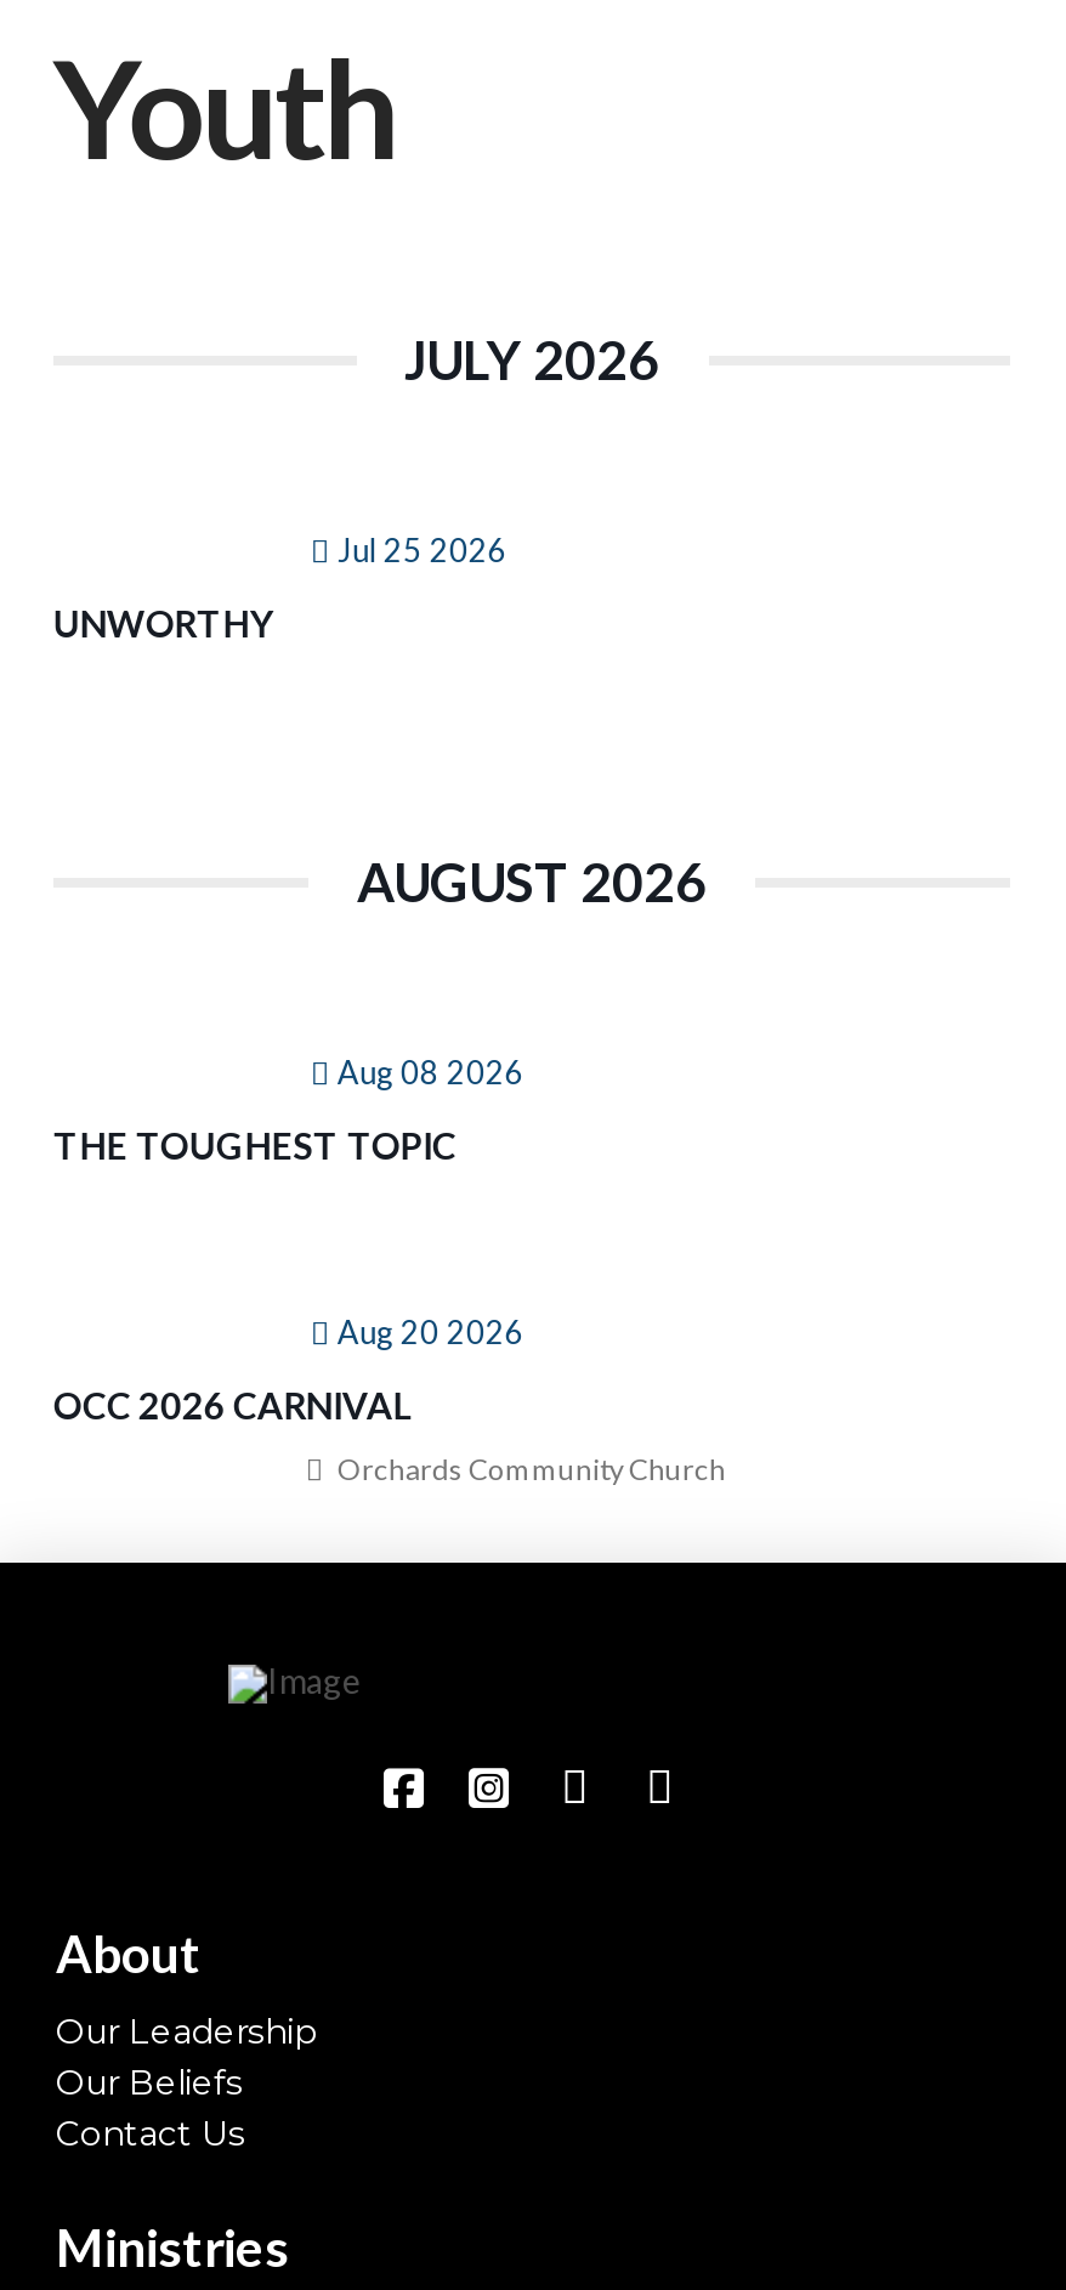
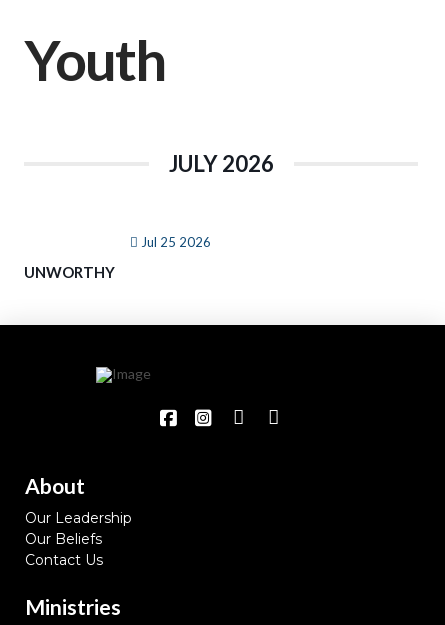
[53,849,707,1167] AUGUST 2026 | Aug 08 2026 | THE TOUGHEST TOPIC -> none
[53,1313,726,1487] Aug 20 2026 | OCC 2026 CARNIVAL | Orchards Community Church -> none

